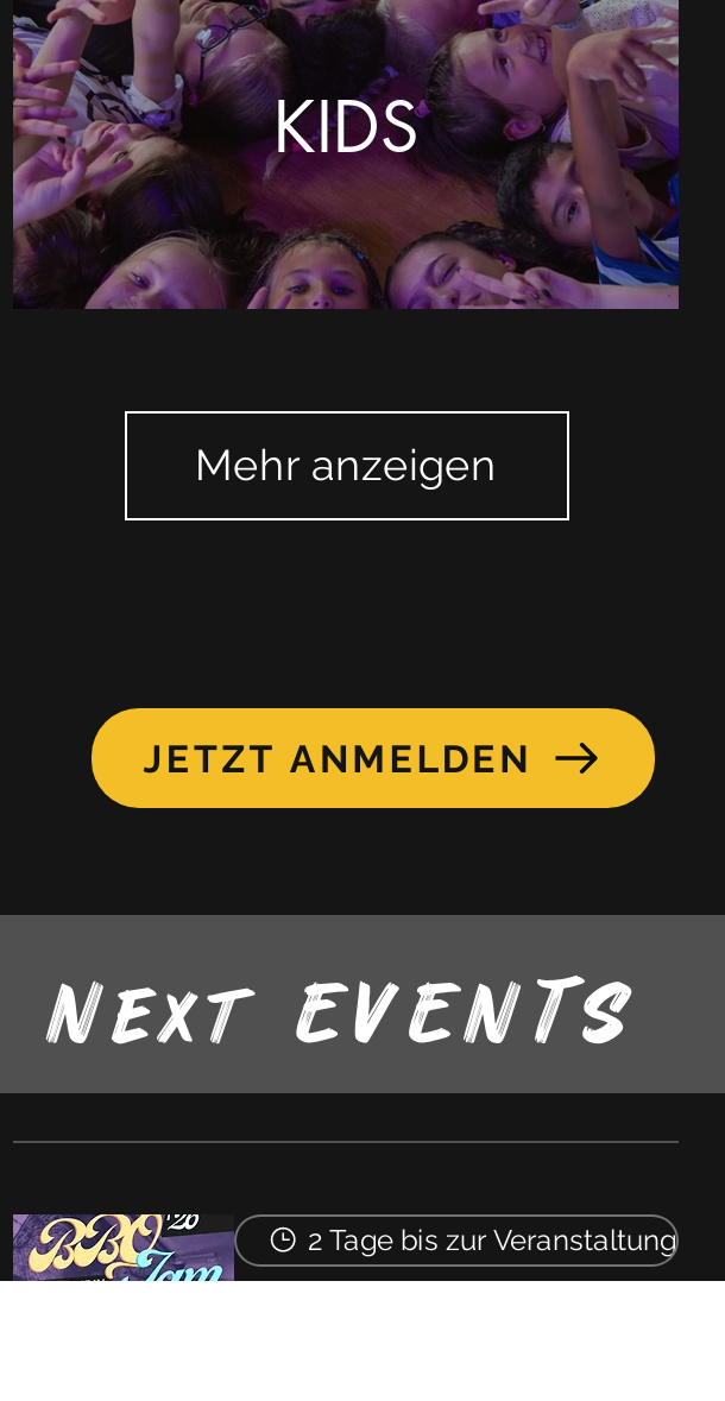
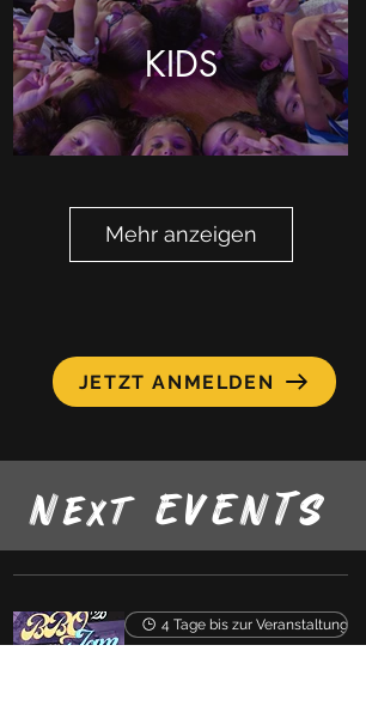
[308,1224,676,1257] 2 Tage bis zur Veranstaltung -> [161,616,348,633] 4 Tage bis zur Veranstaltung

